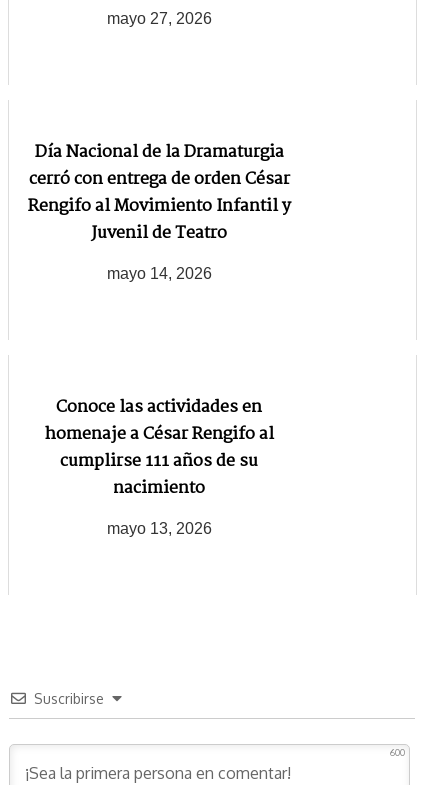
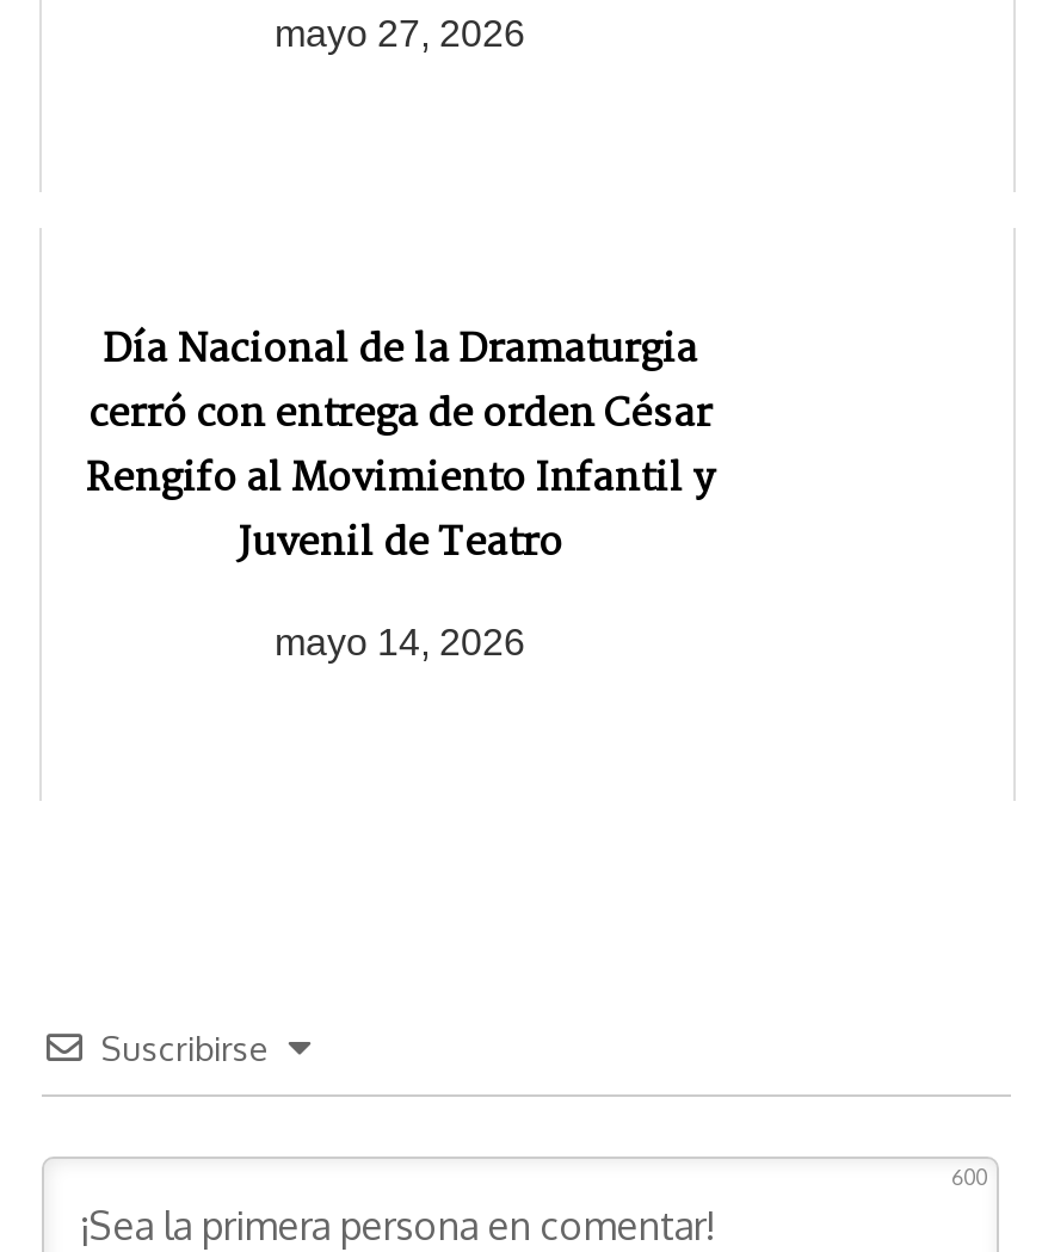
[44,394,273,537] Conoce las actividades en | homenaje a César Rengifo al | cumplirse 111 años de su | nacimiento | mayo 13, 2026 -> none

